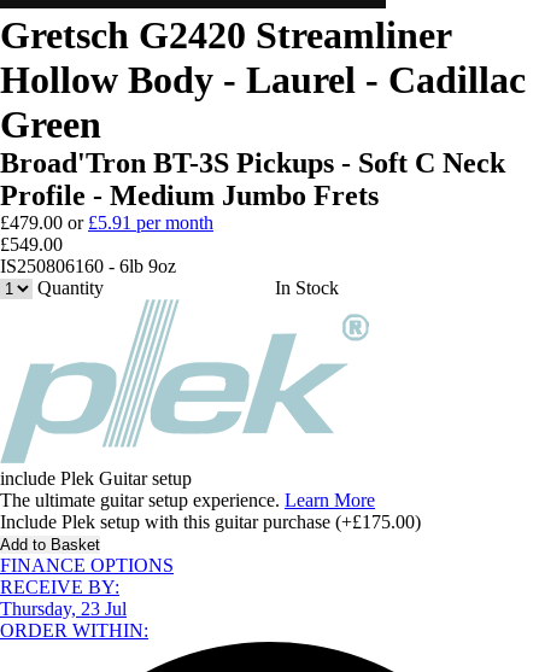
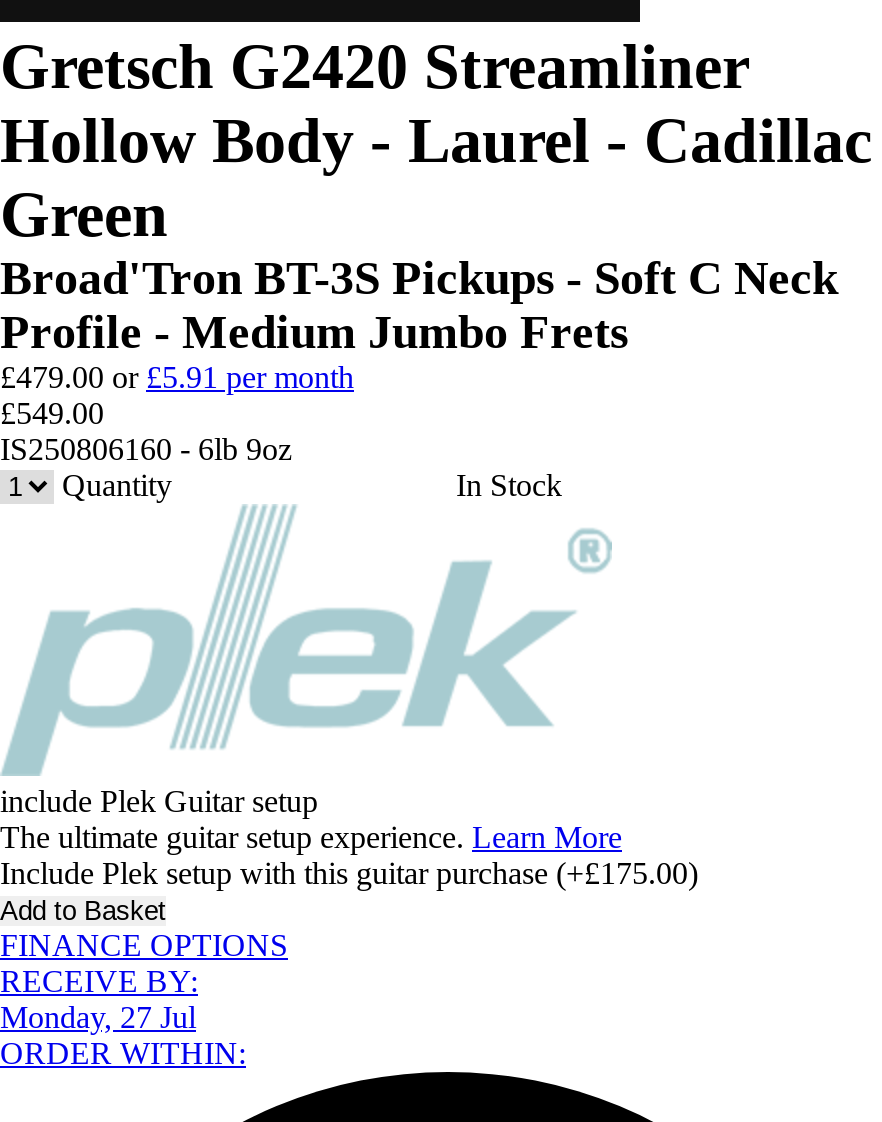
[0,599,127,619] Thursday, 23 Jul -> [0,1000,196,1034] Monday, 27 Jul

